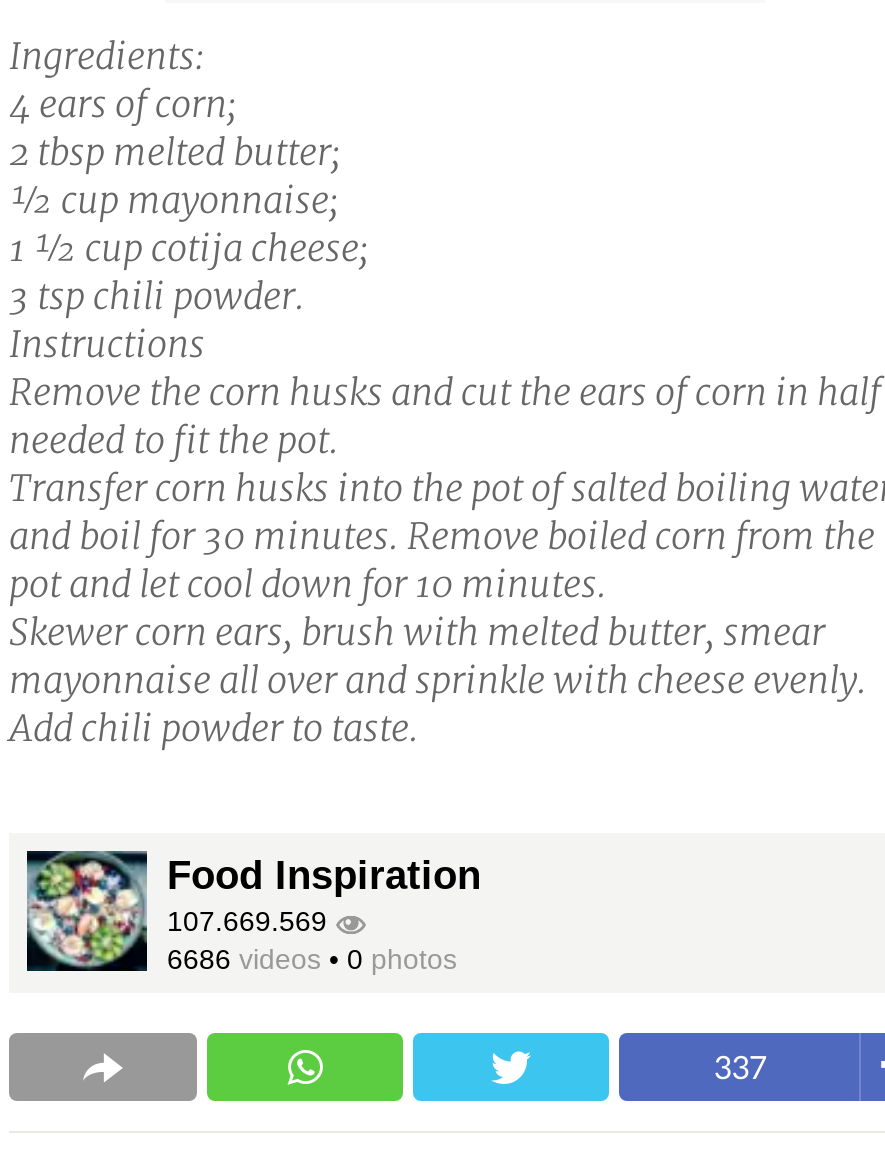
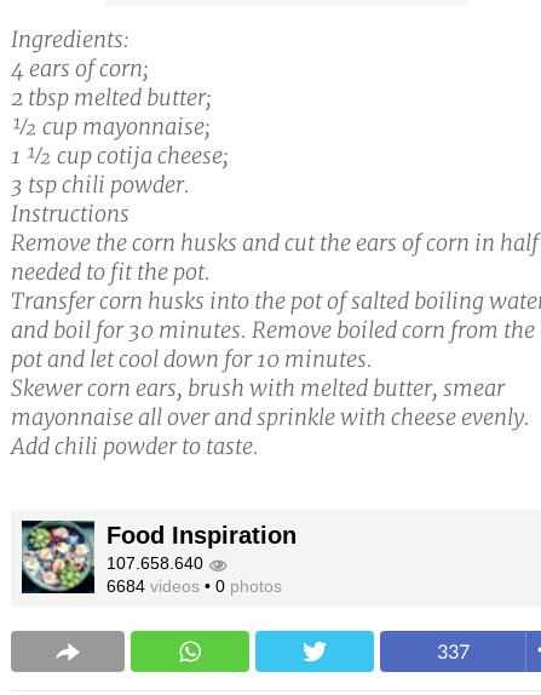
[167,906,327,938] 107.669.569 -> [107,554,203,573] 107.658.640
[167,942,457,974] 6686 videos • 0 photos -> [107,576,282,595] 6684 videos • 0 photos

